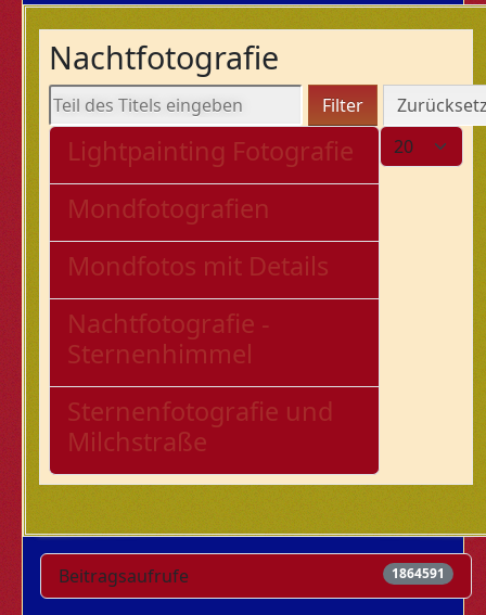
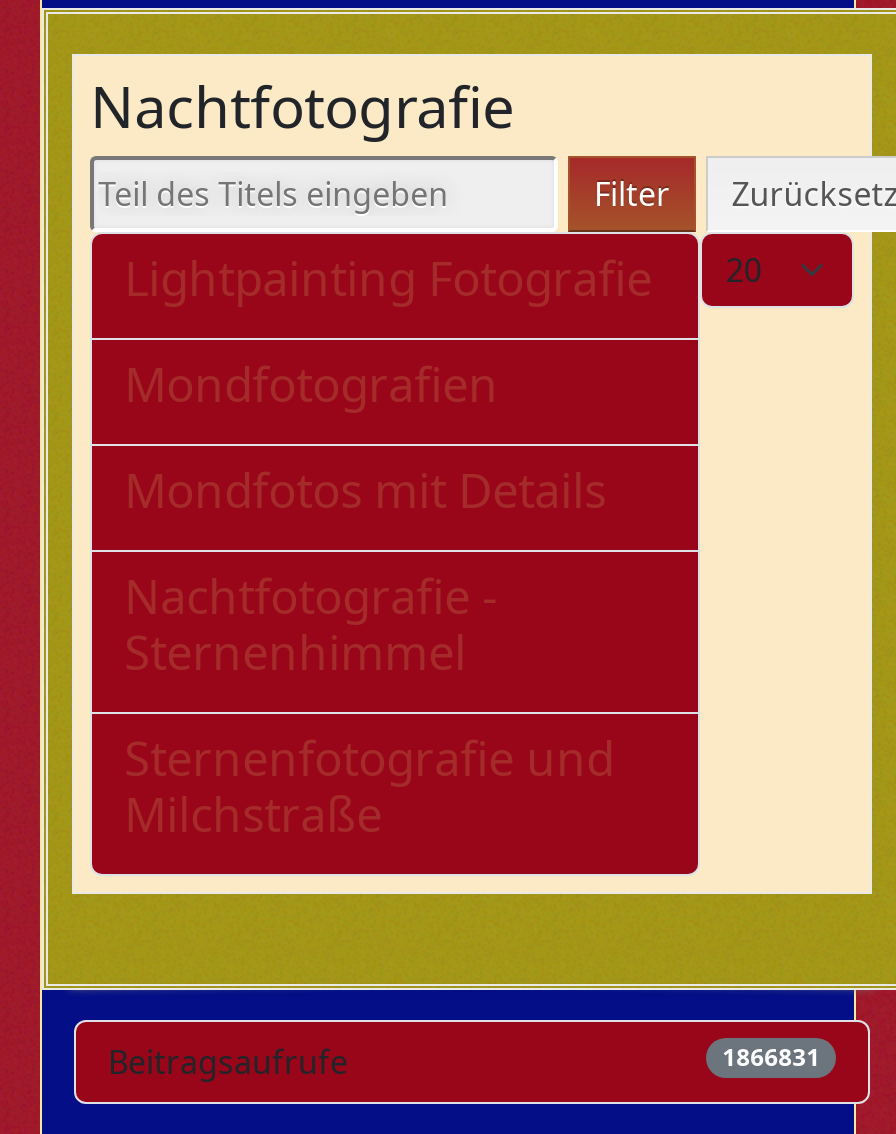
[392,564,445,583] 1864591 -> [722,1040,820,1074] 1866831

